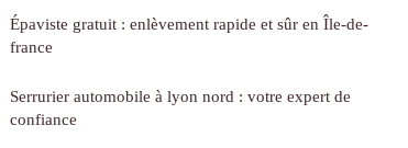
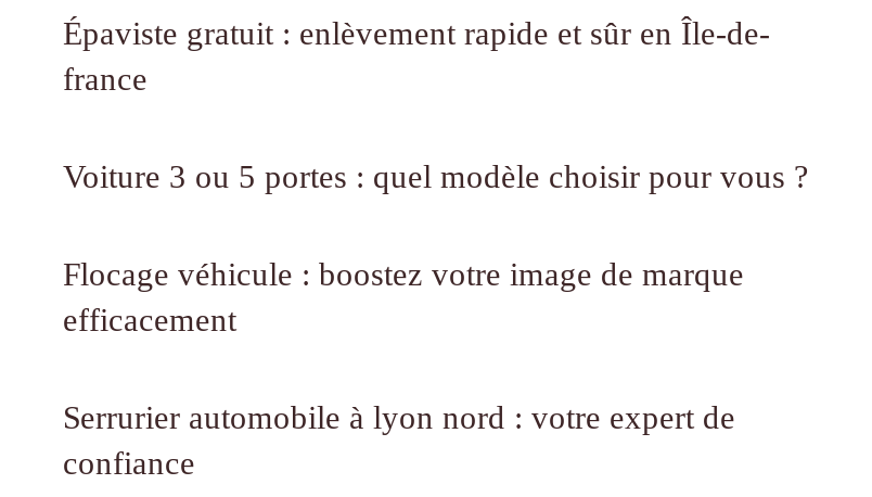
none -> [63,157,809,337] Voiture 3 ou 5 portes : quel modèle choisir pour vous ? | Flocage véhicule : boostez votre image de marque | efficacement

